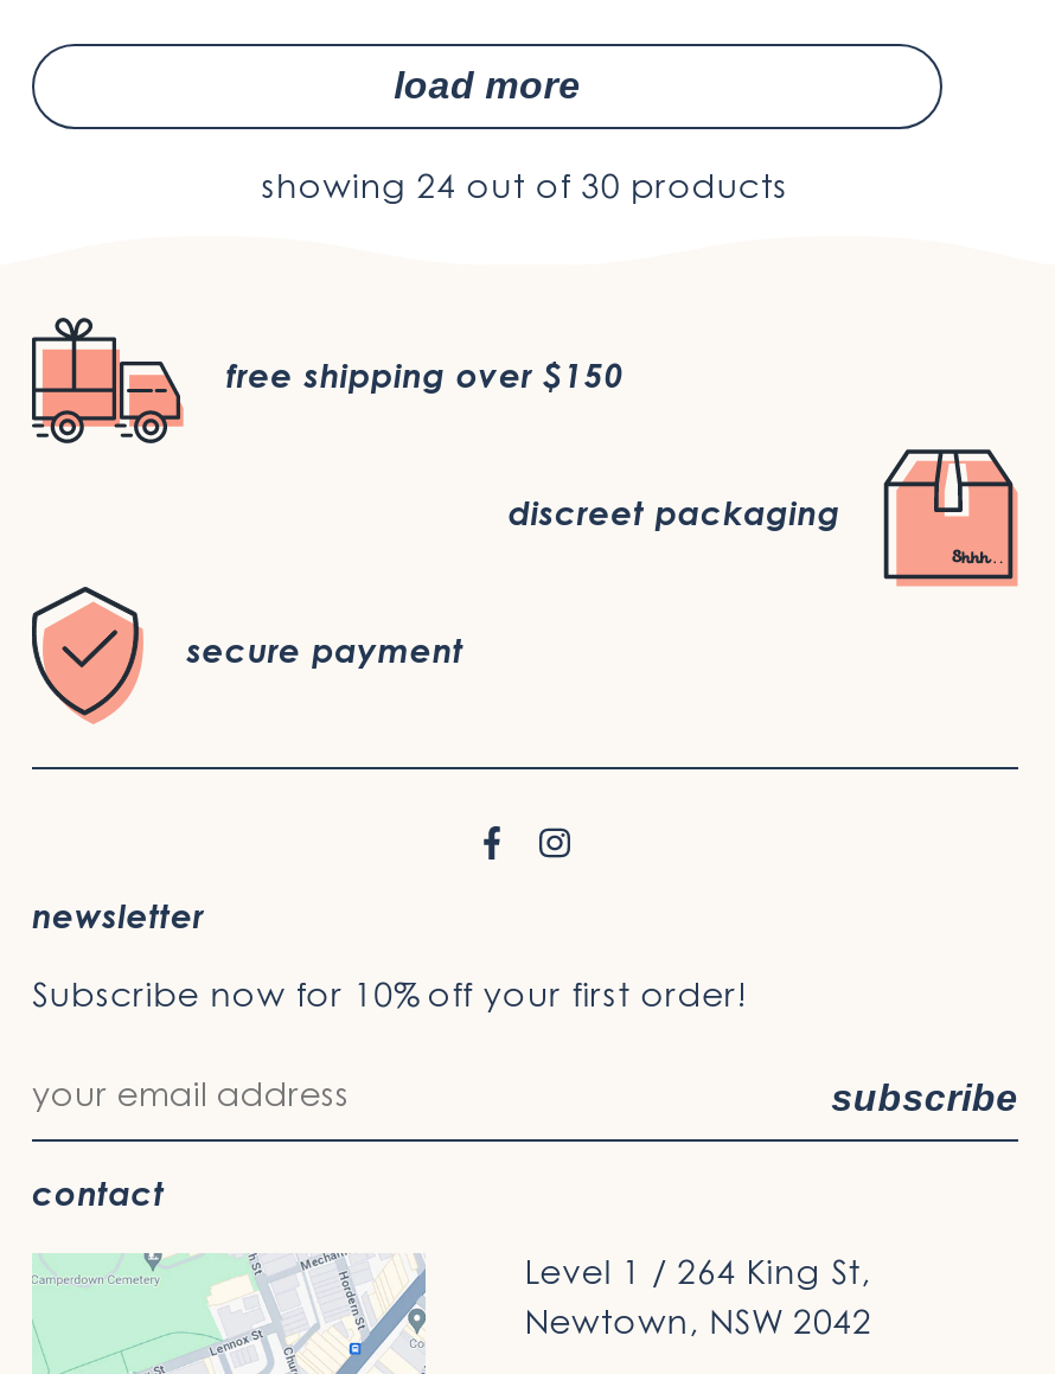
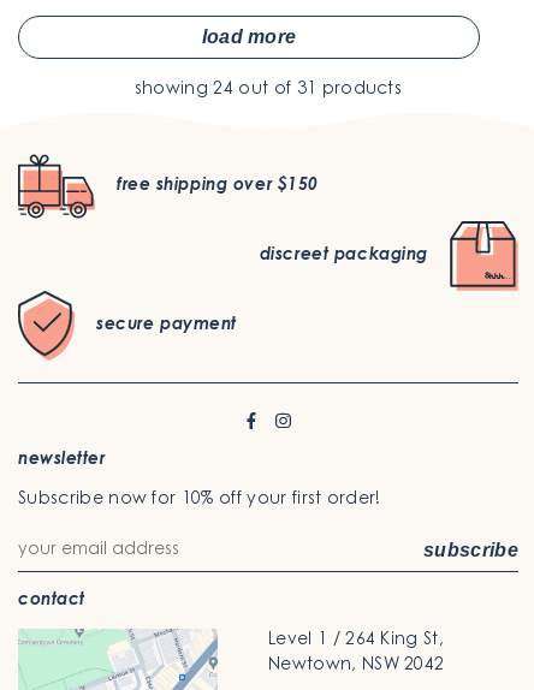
[261,175,789,208] showing 24 out of 30 products -> [134,82,402,99] showing 24 out of 31 products

